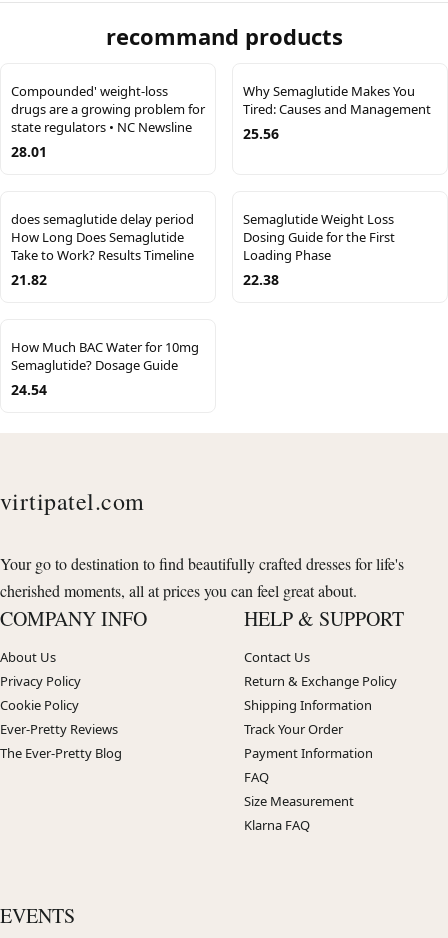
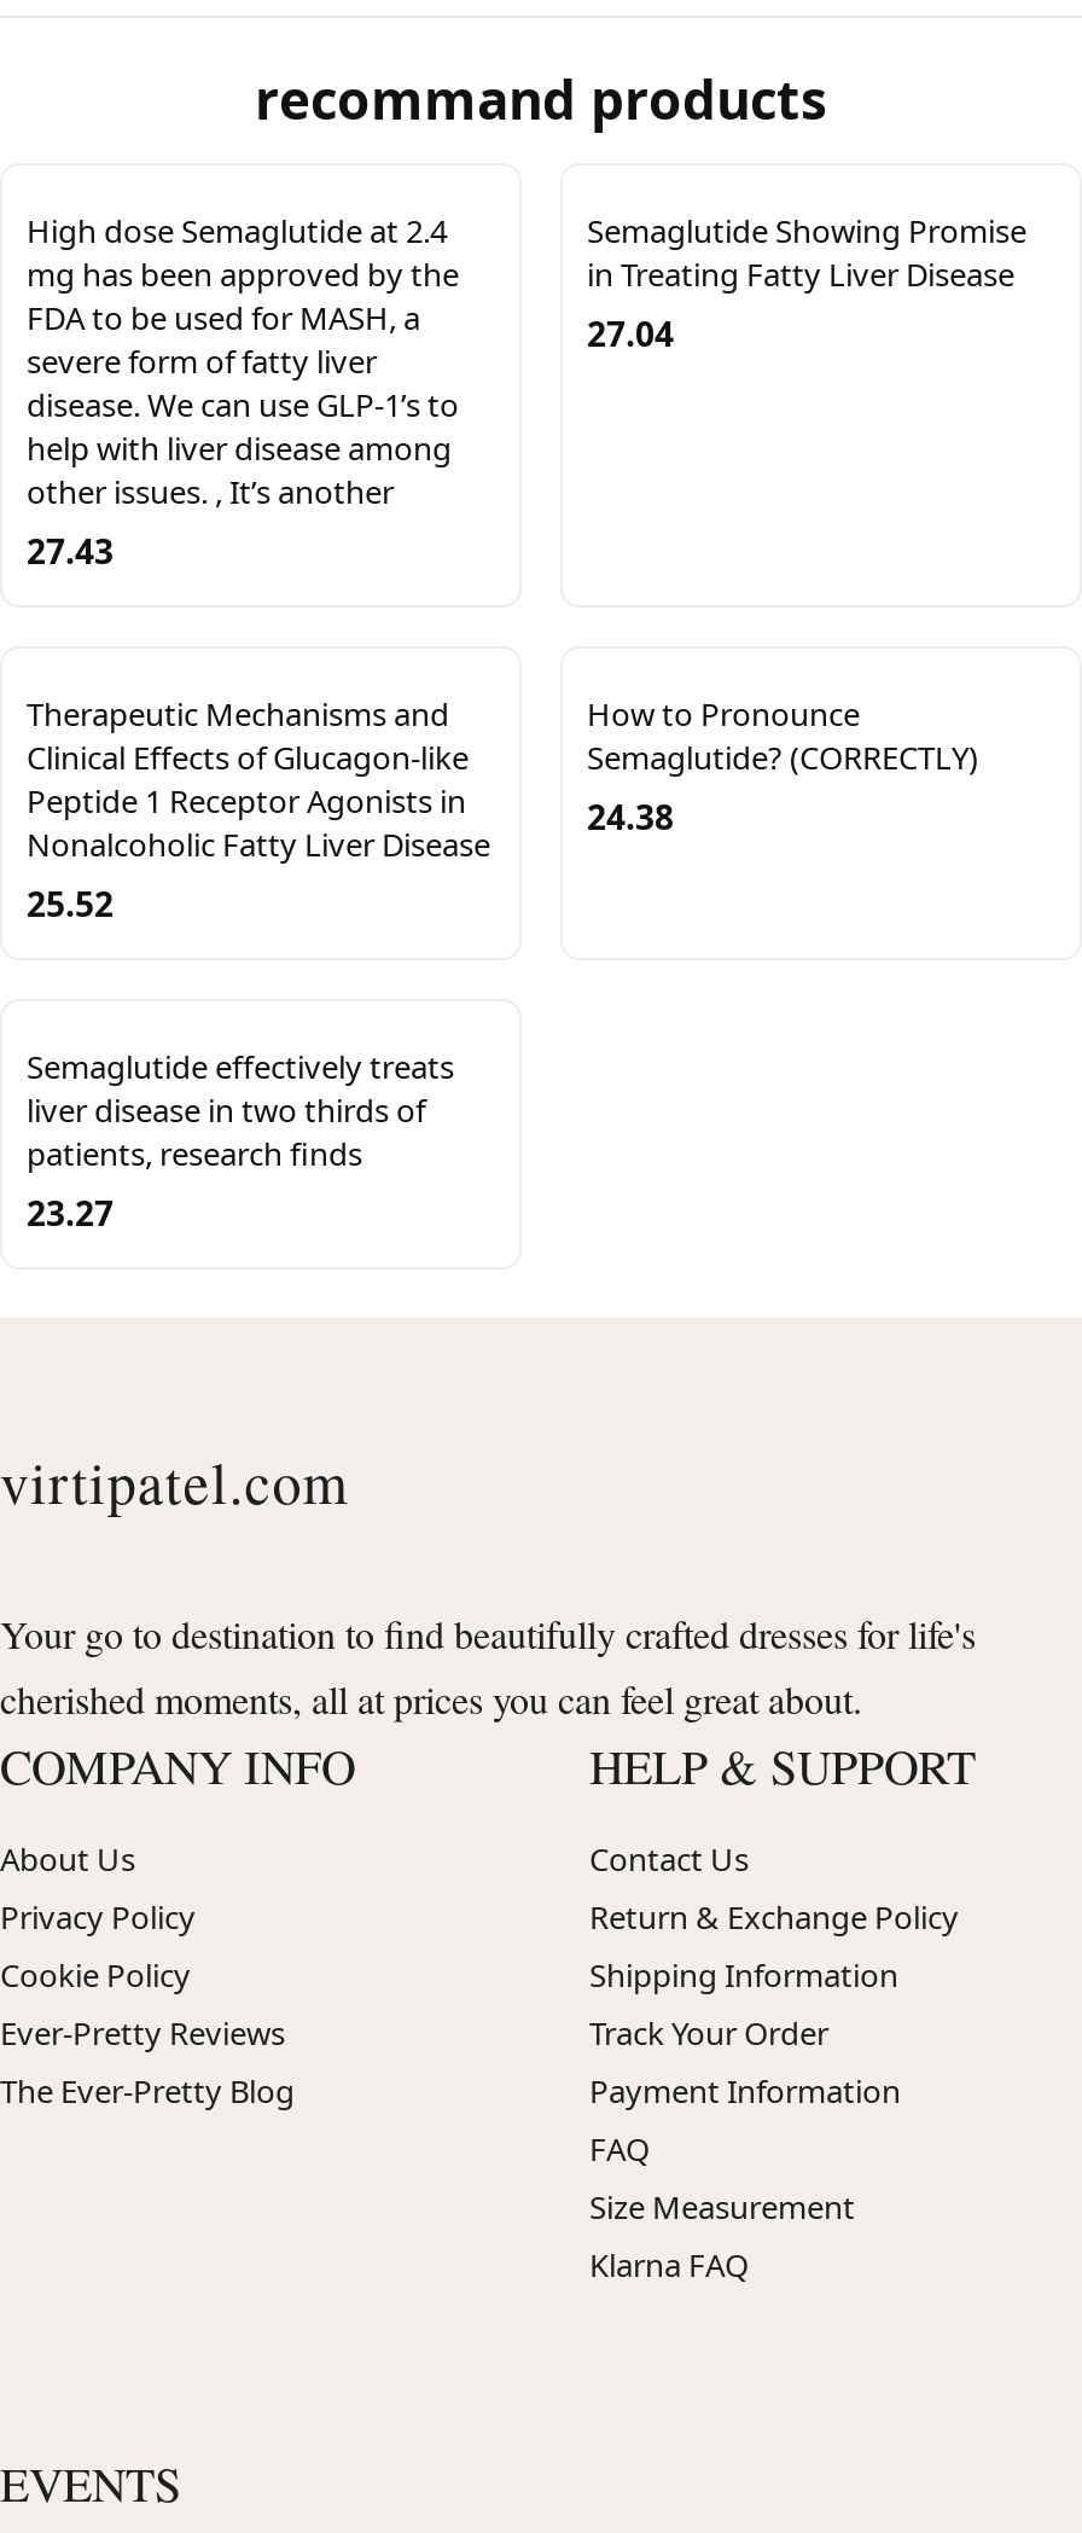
[11,82,205,161] Compounded' weight-loss | drugs are a growing problem for | state regulators • NC Newsline | 28.01 -> [27,209,459,574] High dose Semaglutide at 2.4 | mg has been approved by the | FDA to be used for MASH, a | severe form of fatty liver | disease. We can use GLP-1’s to | help with liver disease among | other issues. , It’s another | 27.43
[243,82,431,143] Why Semaglutide Makes You | Tired: Causes and Management | 25.56 -> [587,209,1026,356] Semaglutide Showing Promise | in Treating Fatty Liver Disease | 27.04
[11,210,194,289] does semaglutide delay period | How Long Does Semaglutide | Take to Work? Results Timeline | 21.82 -> [27,692,490,926] Therapeutic Mechanisms and | Clinical Effects of Glucagon-like | Peptide 1 Receptor Agonists in | Nonalcoholic Fatty Liver Disease | 25.52
[243,210,395,289] Semaglutide Weight Loss | Dosing Guide for the First | Loading Phase | 22.38 -> [587,692,978,840] How to Pronounce | Semaglutide? (CORRECTLY) | 24.38
[11,338,199,399] How Much BAC Water for 10mg | Semaglutide? Dosage Guide | 24.54 -> [27,1045,454,1236] Semaglutide effectively treats | liver disease in two thirds of | patients, research finds | 23.27

